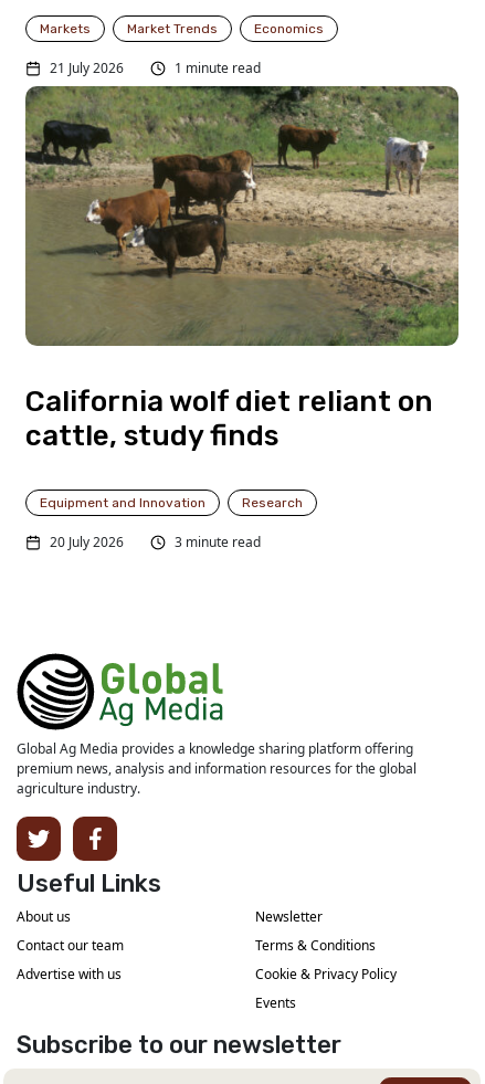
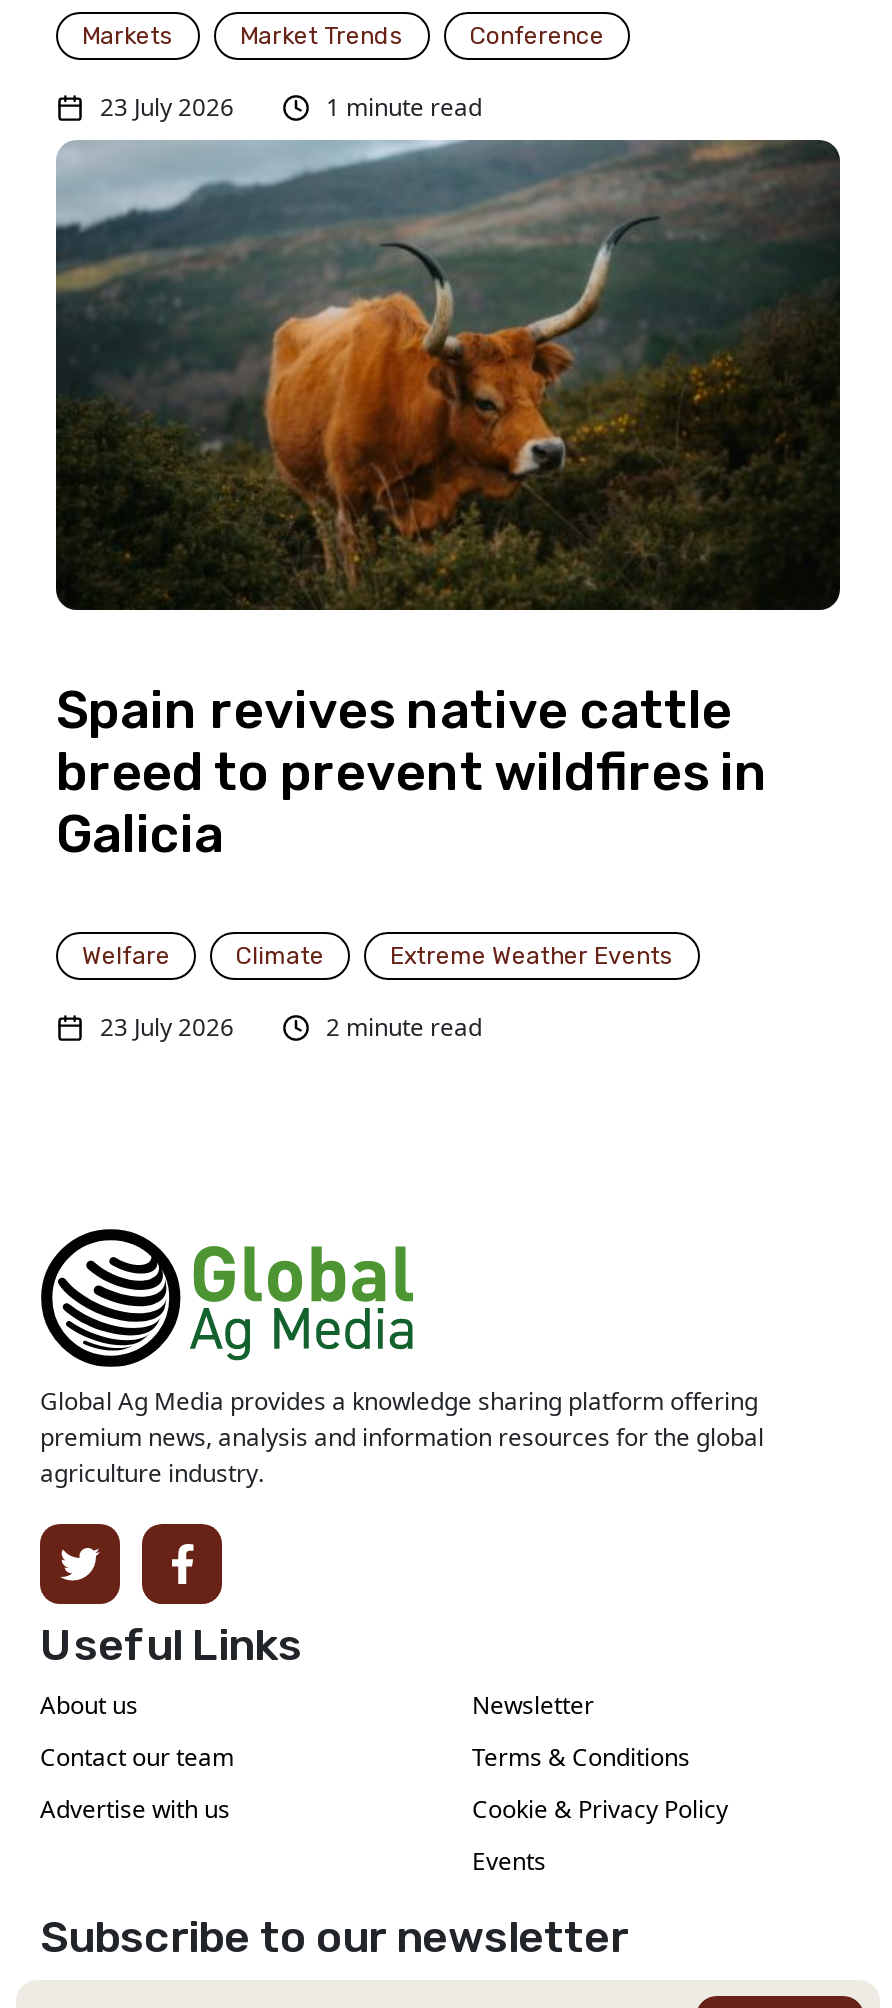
[254,21,324,36] Economics -> [470,22,604,50] Conference
[50,58,124,77] 21 July 2026 -> [100,90,234,124] 23 July 2026
[24,85,460,453] [image] | California wolf diet reliant on | cattle, study finds -> [54,138,842,866] [image] | Spain revives native cattle | breed to prevent wildfires in | Galicia
[40,495,303,511] Equipment and Innovation | Research -> [82,942,674,970] Welfare | Climate | Extreme Weather Events
[50,533,261,552] 20 July 2026 | 3 minute read -> [100,1010,482,1044] 23 July 2026 | 2 minute read

